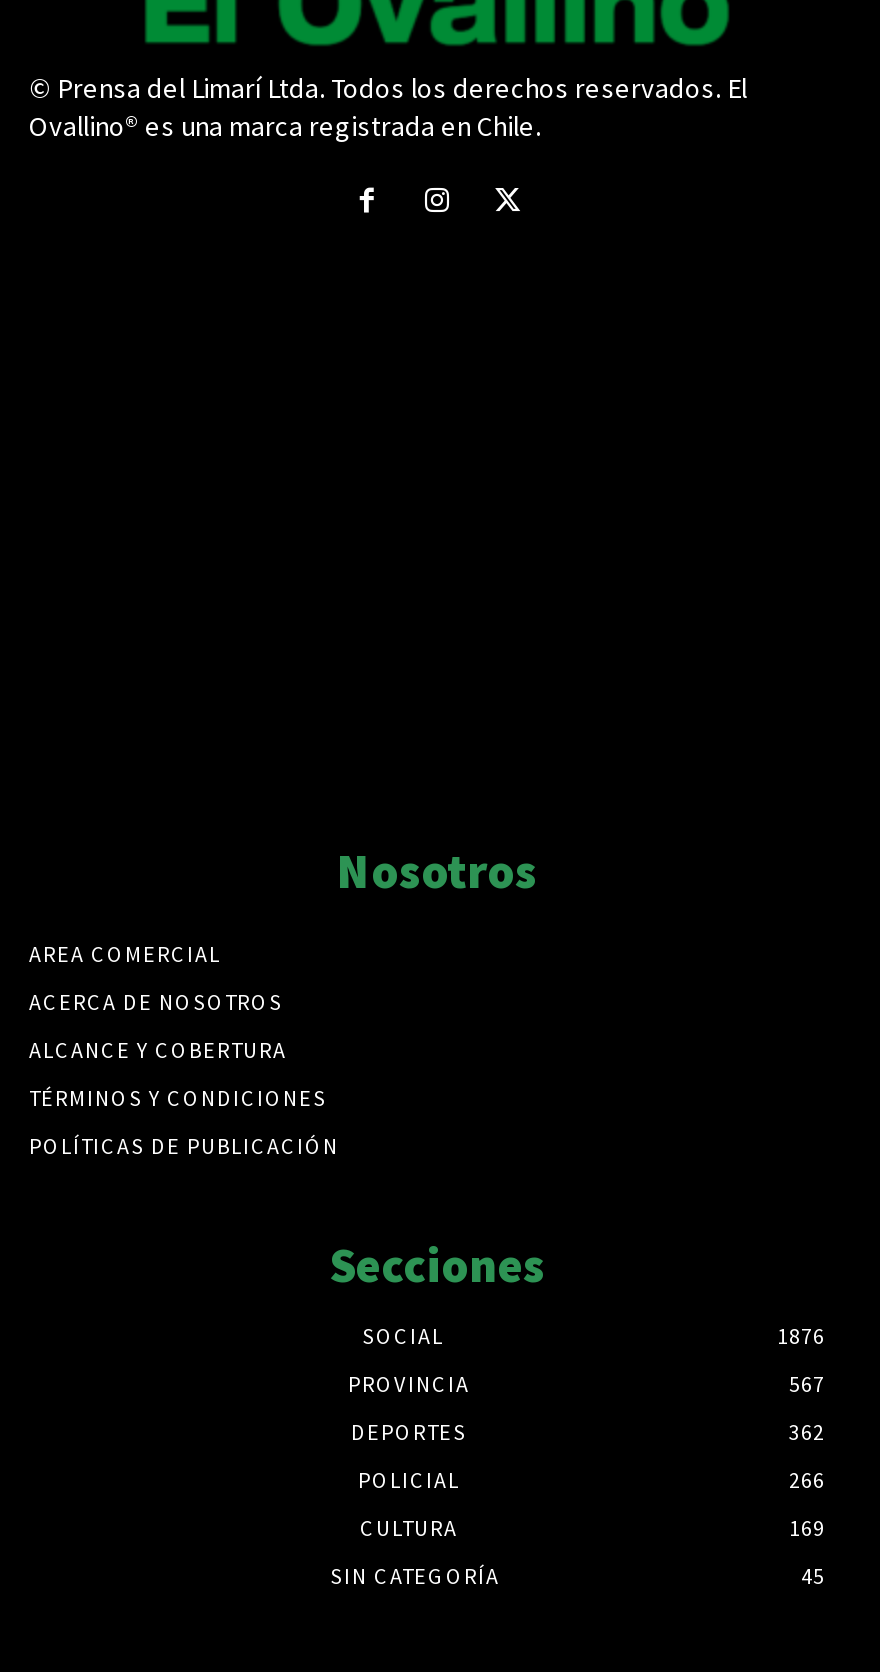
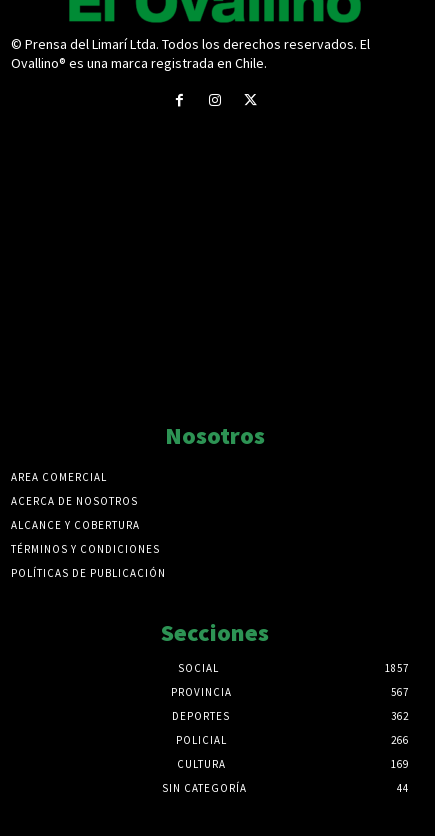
[777,1323,825,1351] 1876 -> [385,661,409,675] 1857
[801,1563,825,1591] 45 -> [397,781,409,795] 44

